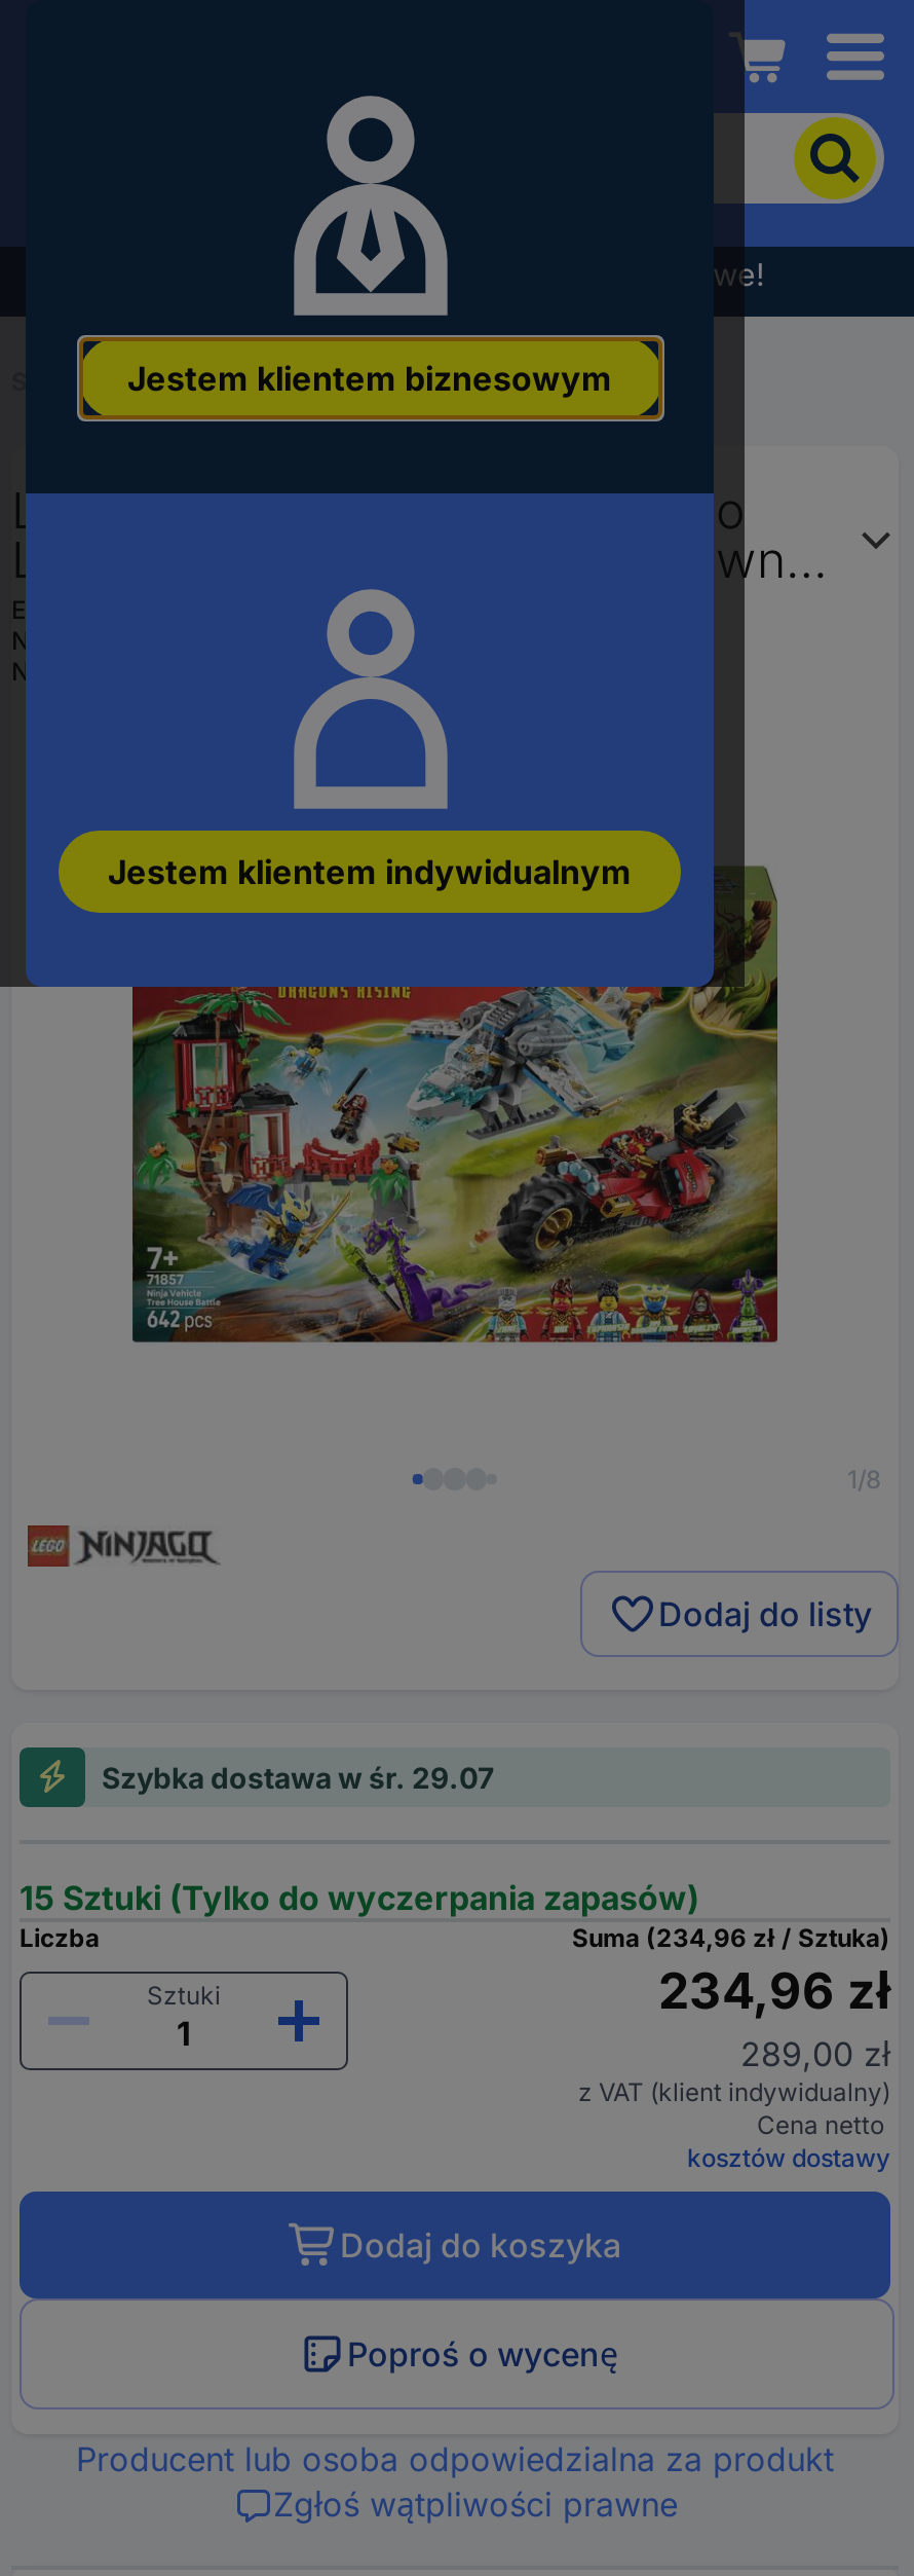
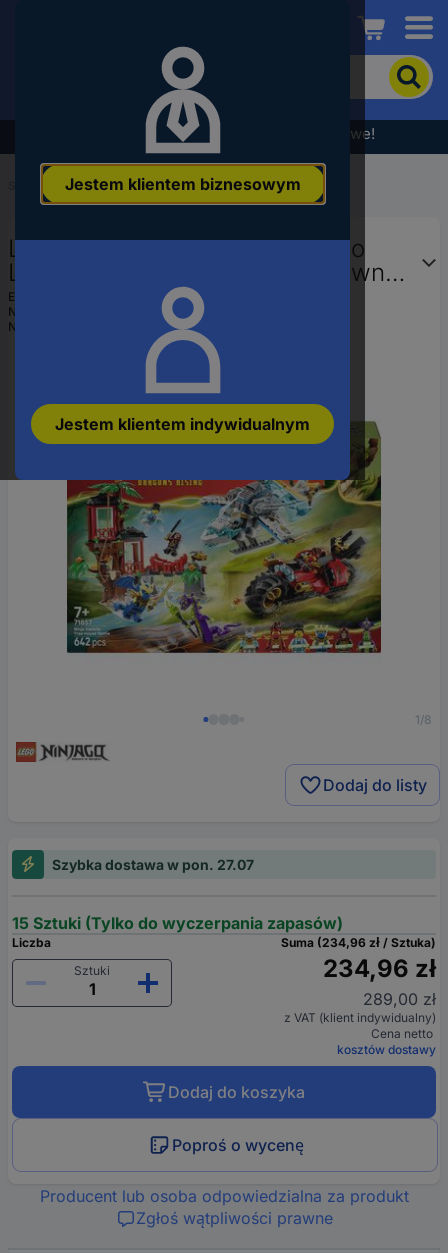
[102,1760,494,1795] Szybka dostawa w śr. 29.07 -> [52,856,254,873] Szybka dostawa w pon. 27.07

